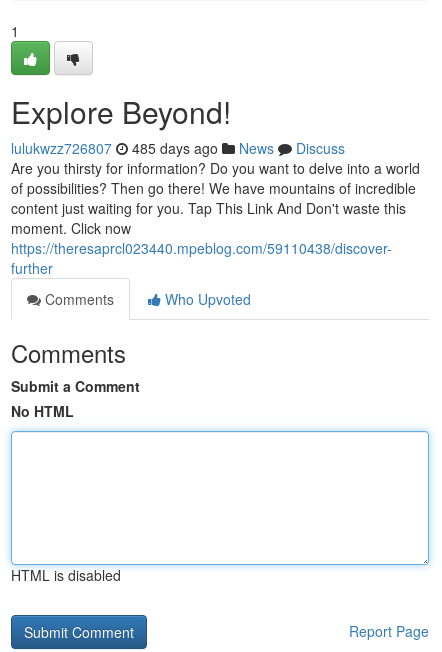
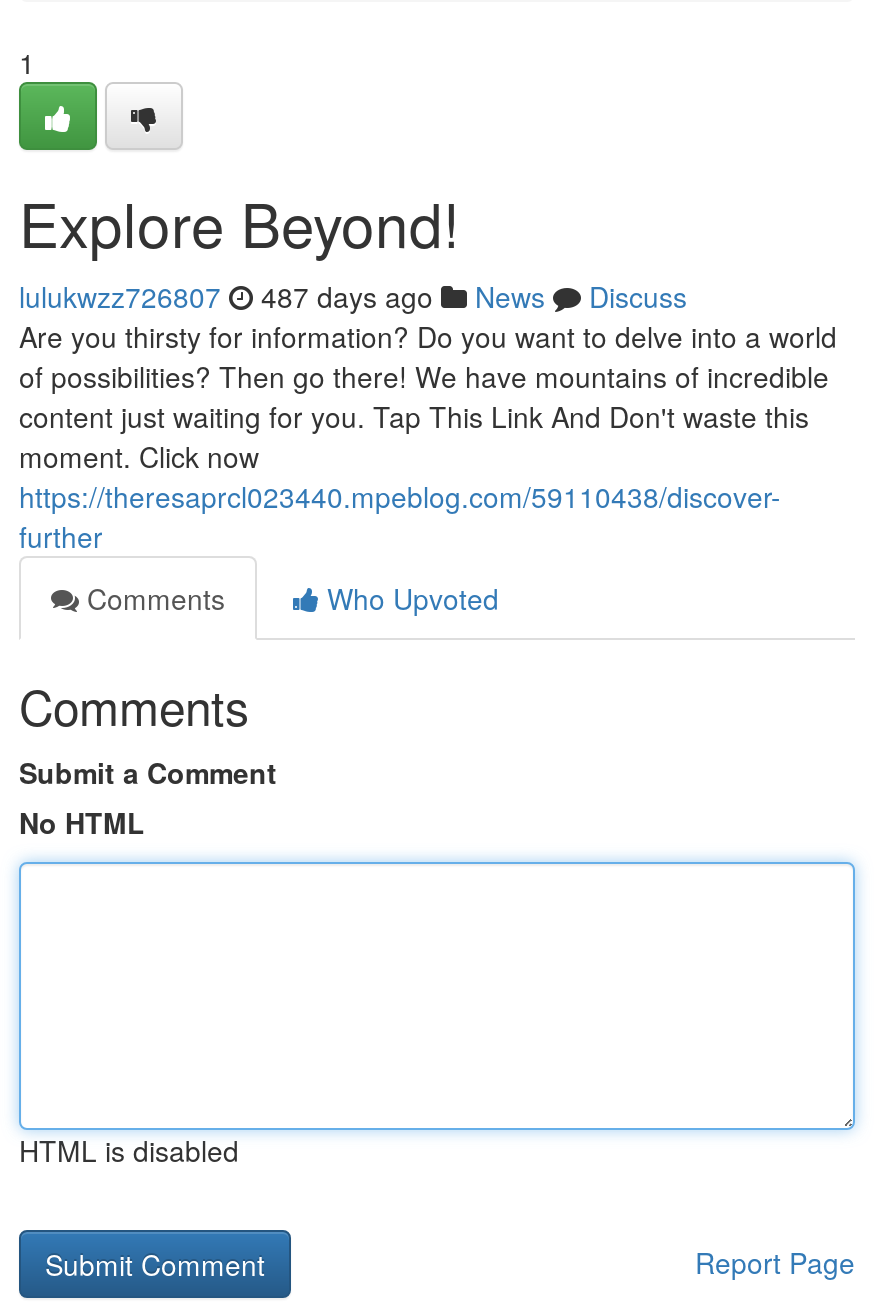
[11,138,345,158] lulukwzz726807 485 days ago News Discuss -> [19,276,687,316] lulukwzz726807 487 days ago News Discuss

